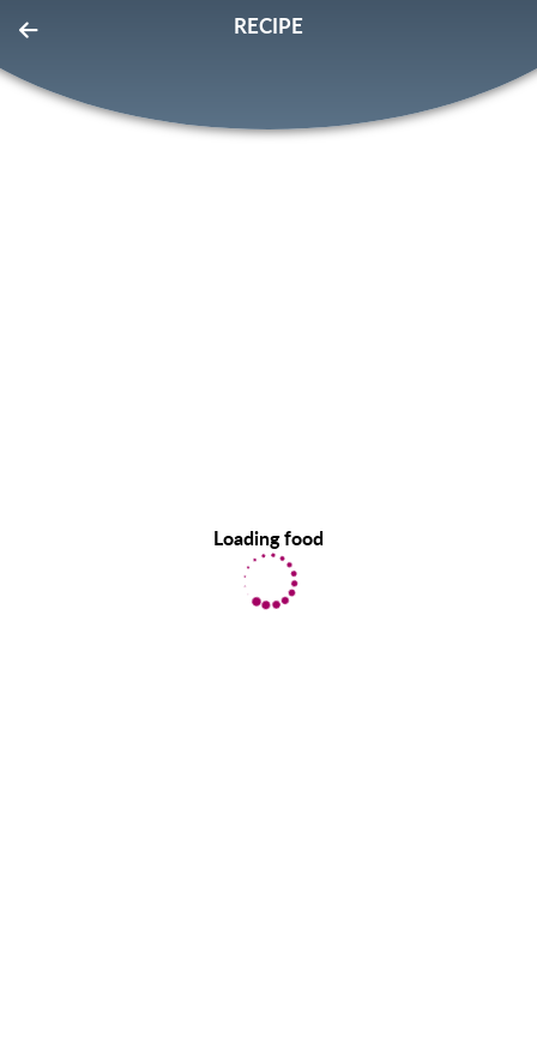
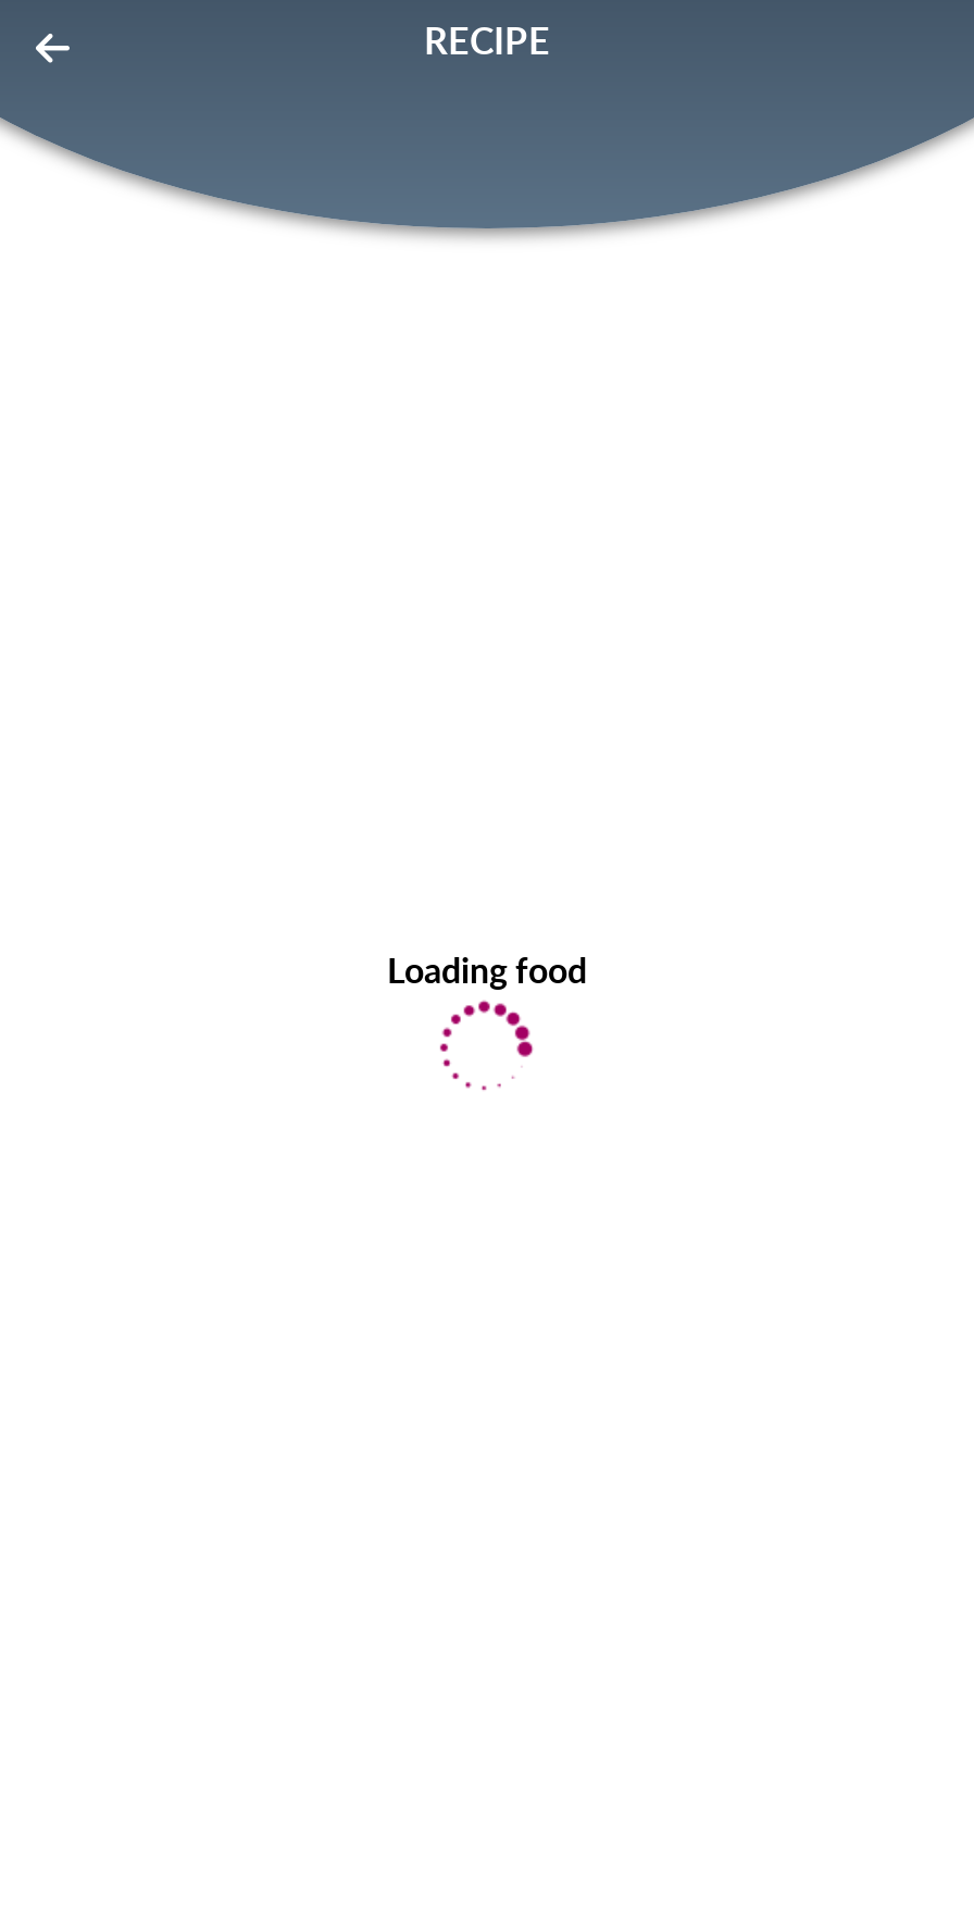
[243,554,300,611] [image] -> [437,998,539,1099] [image]

